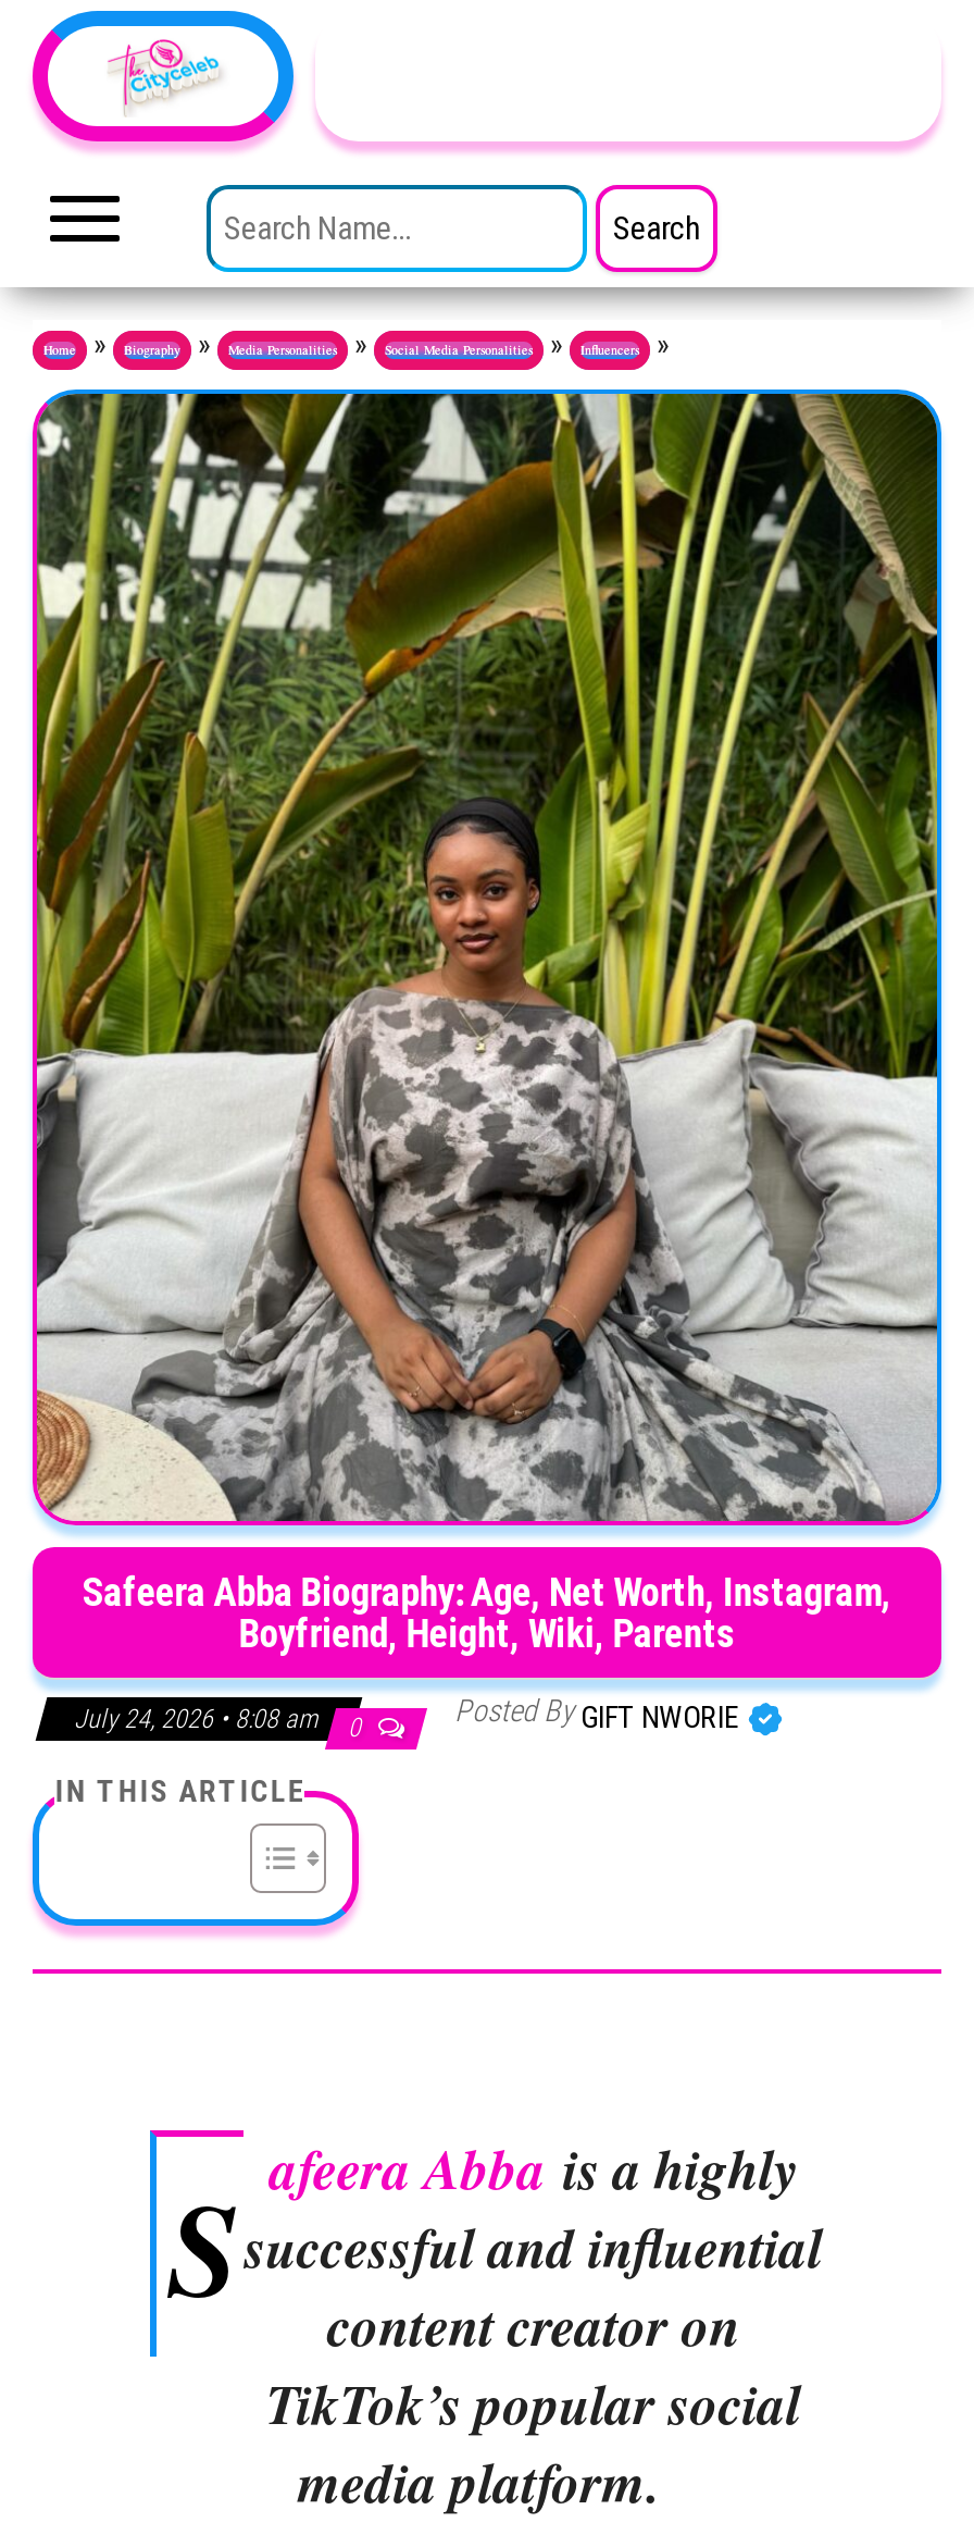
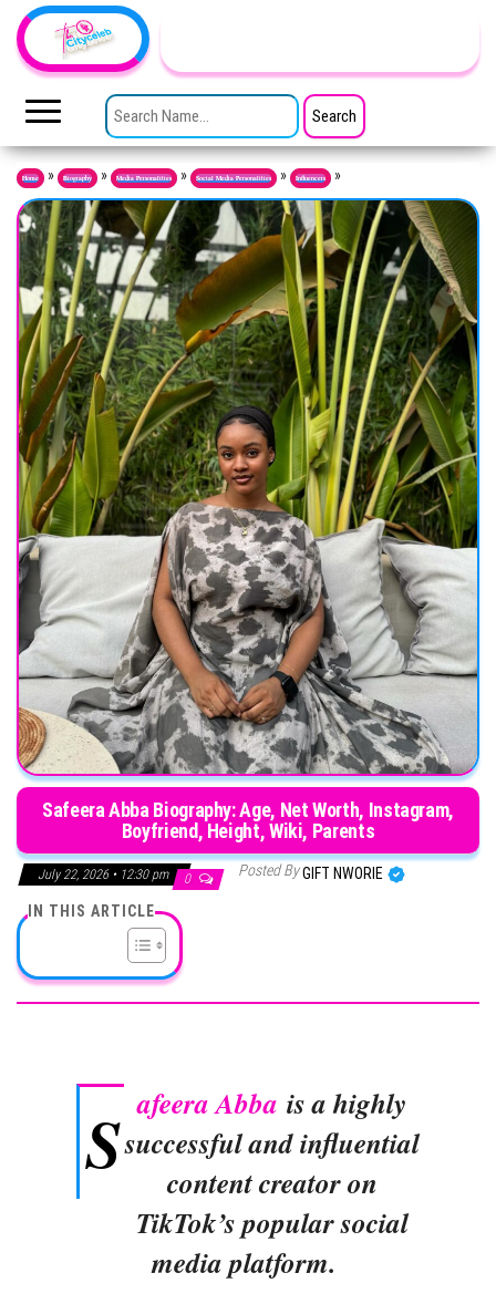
[74,1703,367,1742] July 24, 2026 • 8:08 am 0 -> [38,866,194,886] July 22, 2026 • 12:30 pm 0

